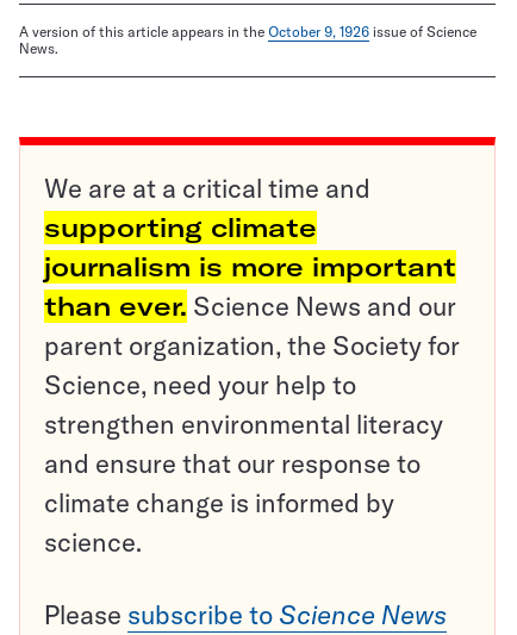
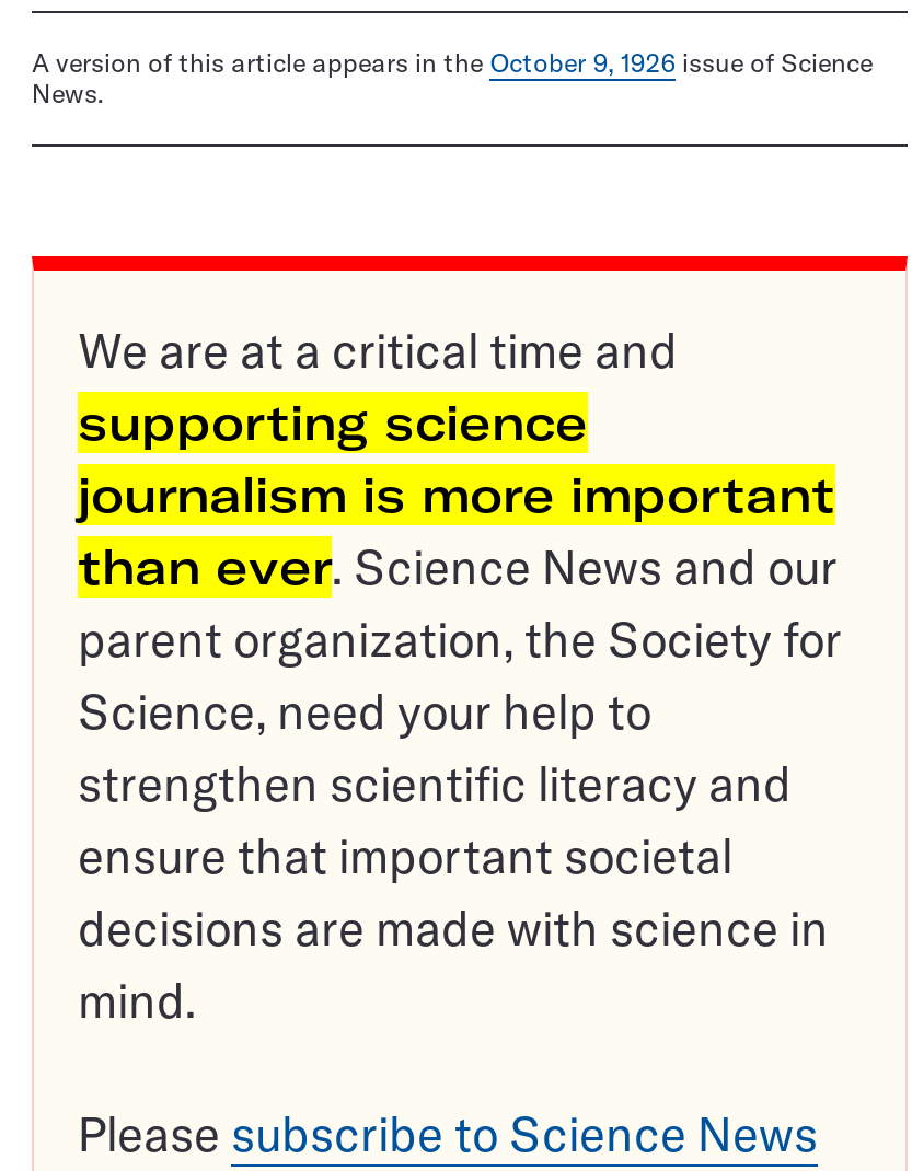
[44,211,317,245] supporting climate -> [78,392,588,454] supporting science
[44,408,443,559] strengthen environmental literacy | and ensure that our response to | climate change is informed by | science. -> [78,754,829,1032] strengthen scientific literacy and | ensure that important societal | decisions are made with science in | mind.

